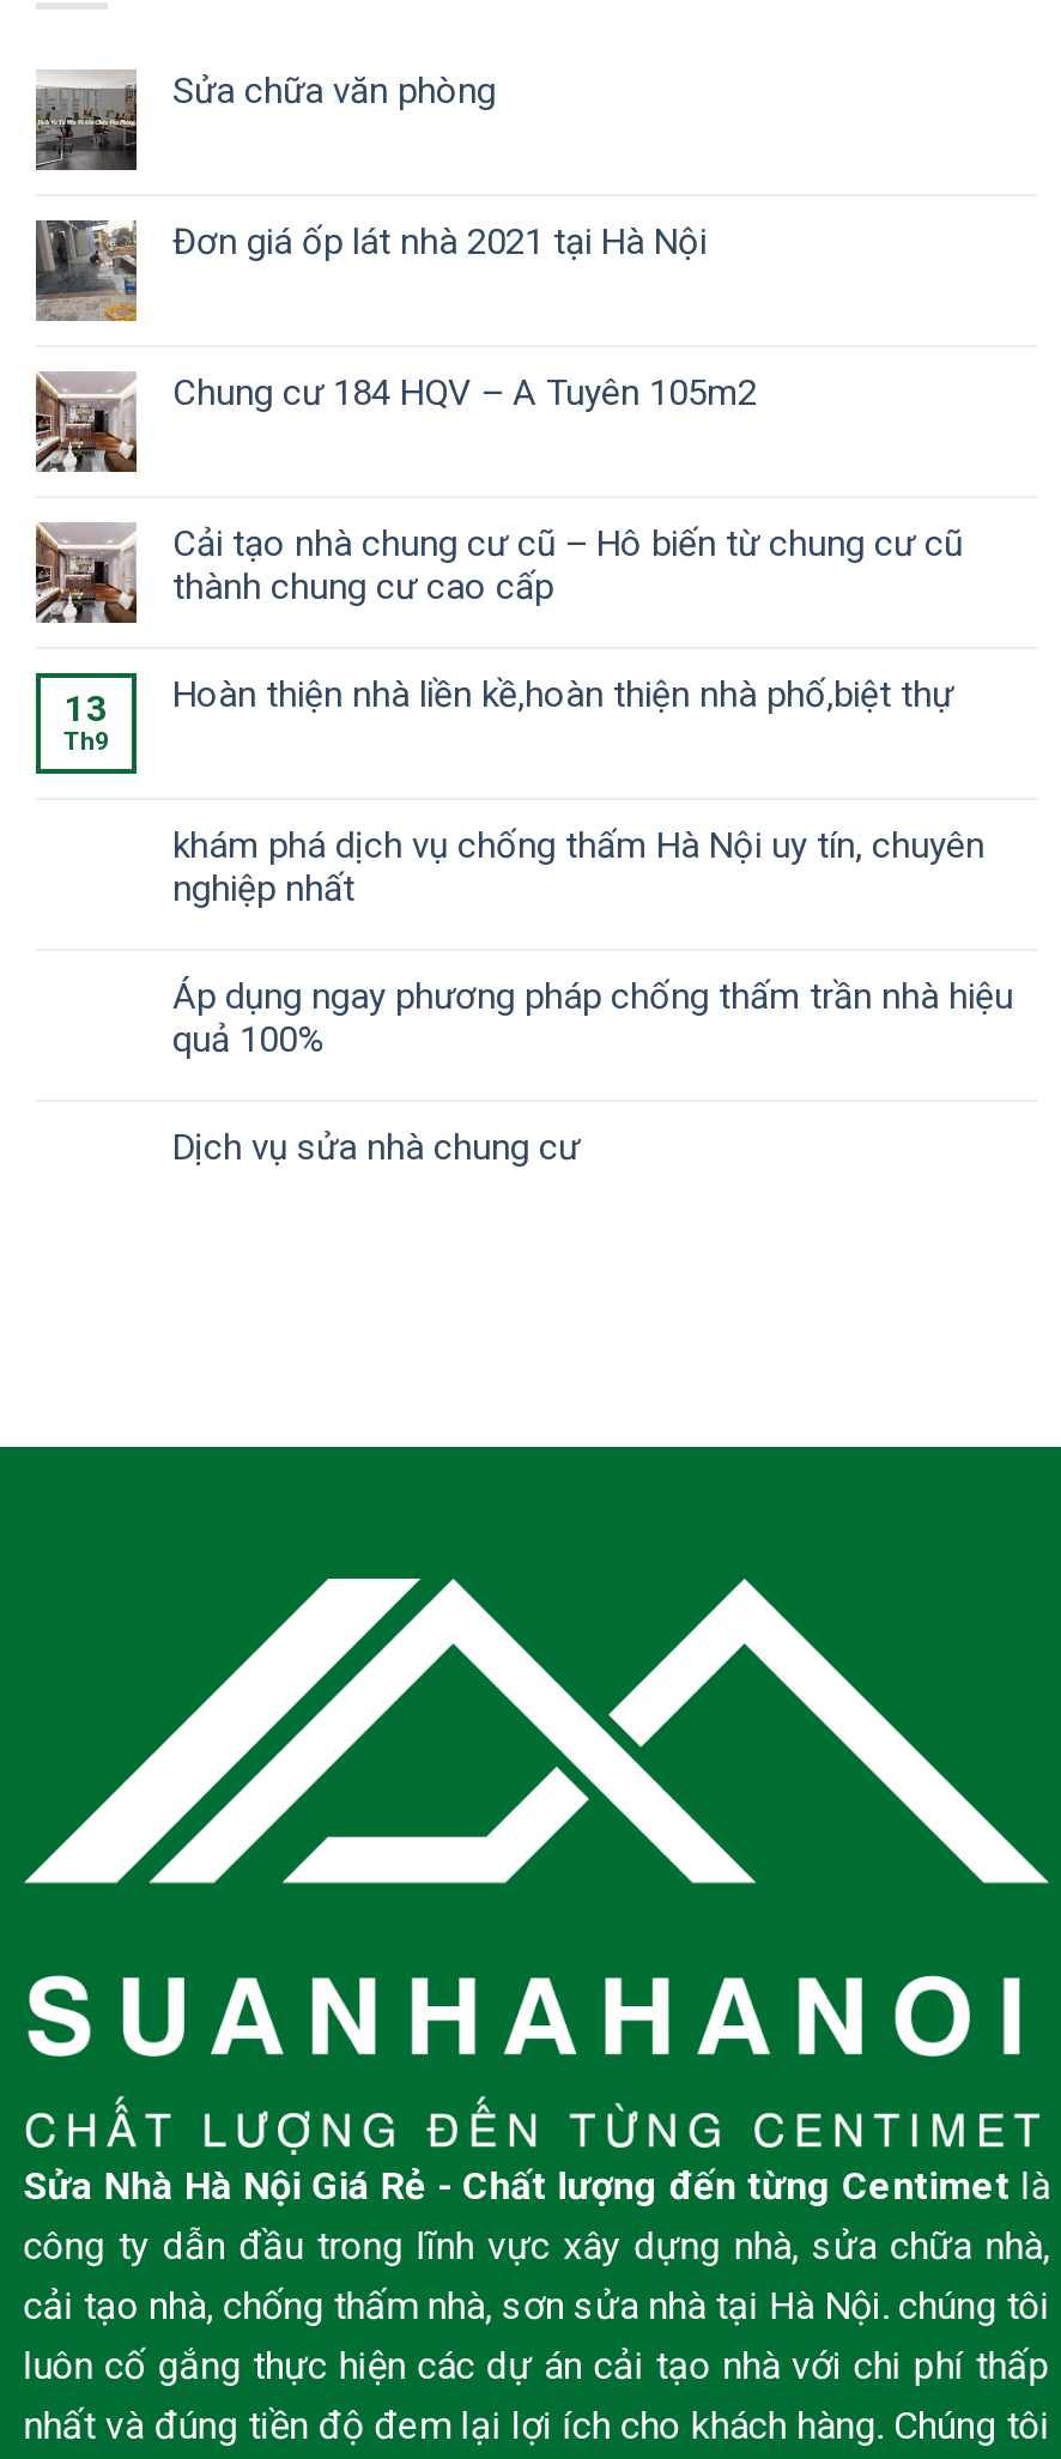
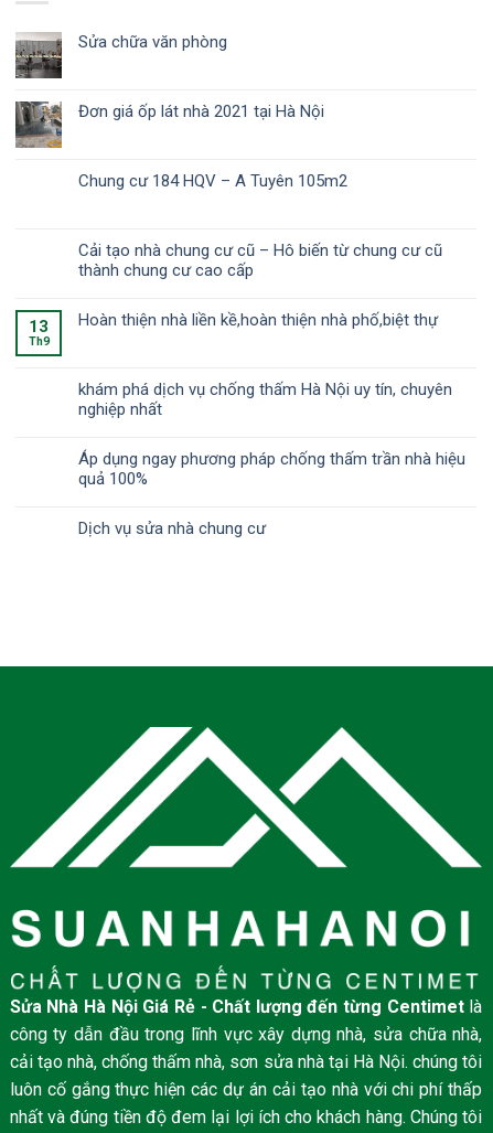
[34,371,139,474] [image] -> none
[34,522,139,625] [image] -> none

